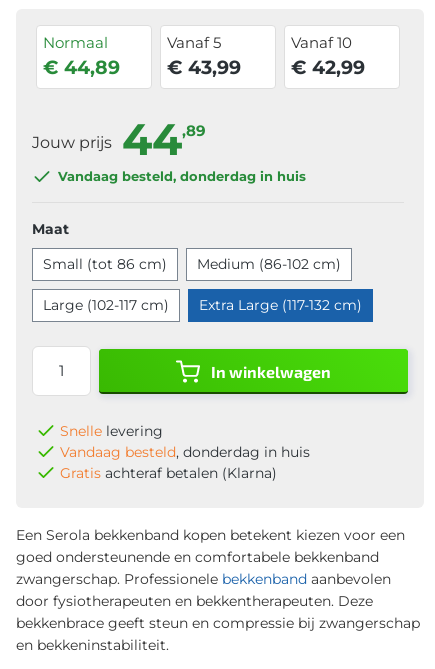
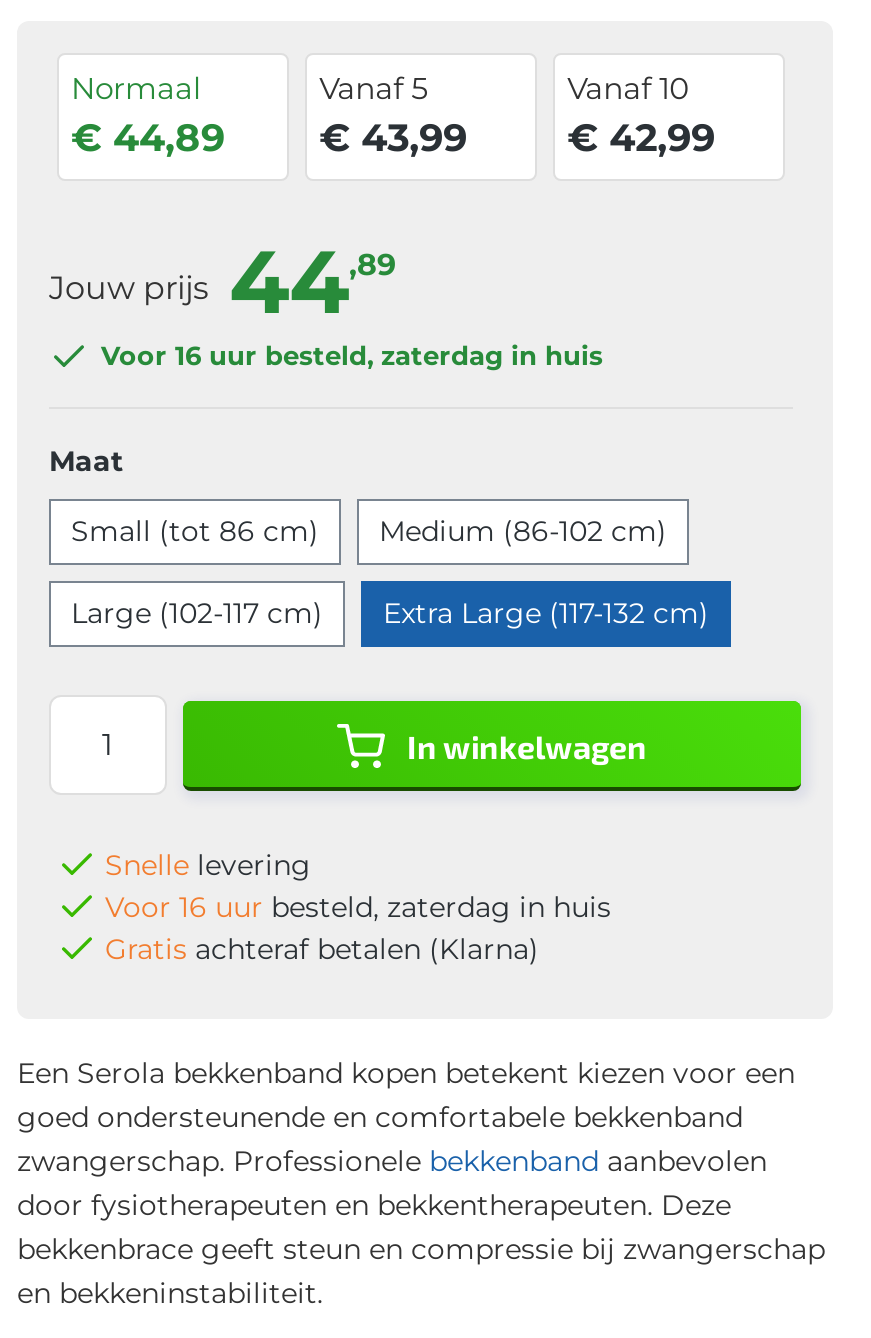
[58,168,306,184] Vandaag besteld, donderdag in huis -> [101,340,603,372] Voor 16 uur besteld, zaterdag in huis
[60,443,310,461] Vandaag besteld, donderdag in huis -> [105,889,611,925] Voor 16 uur besteld, zaterdag in huis

